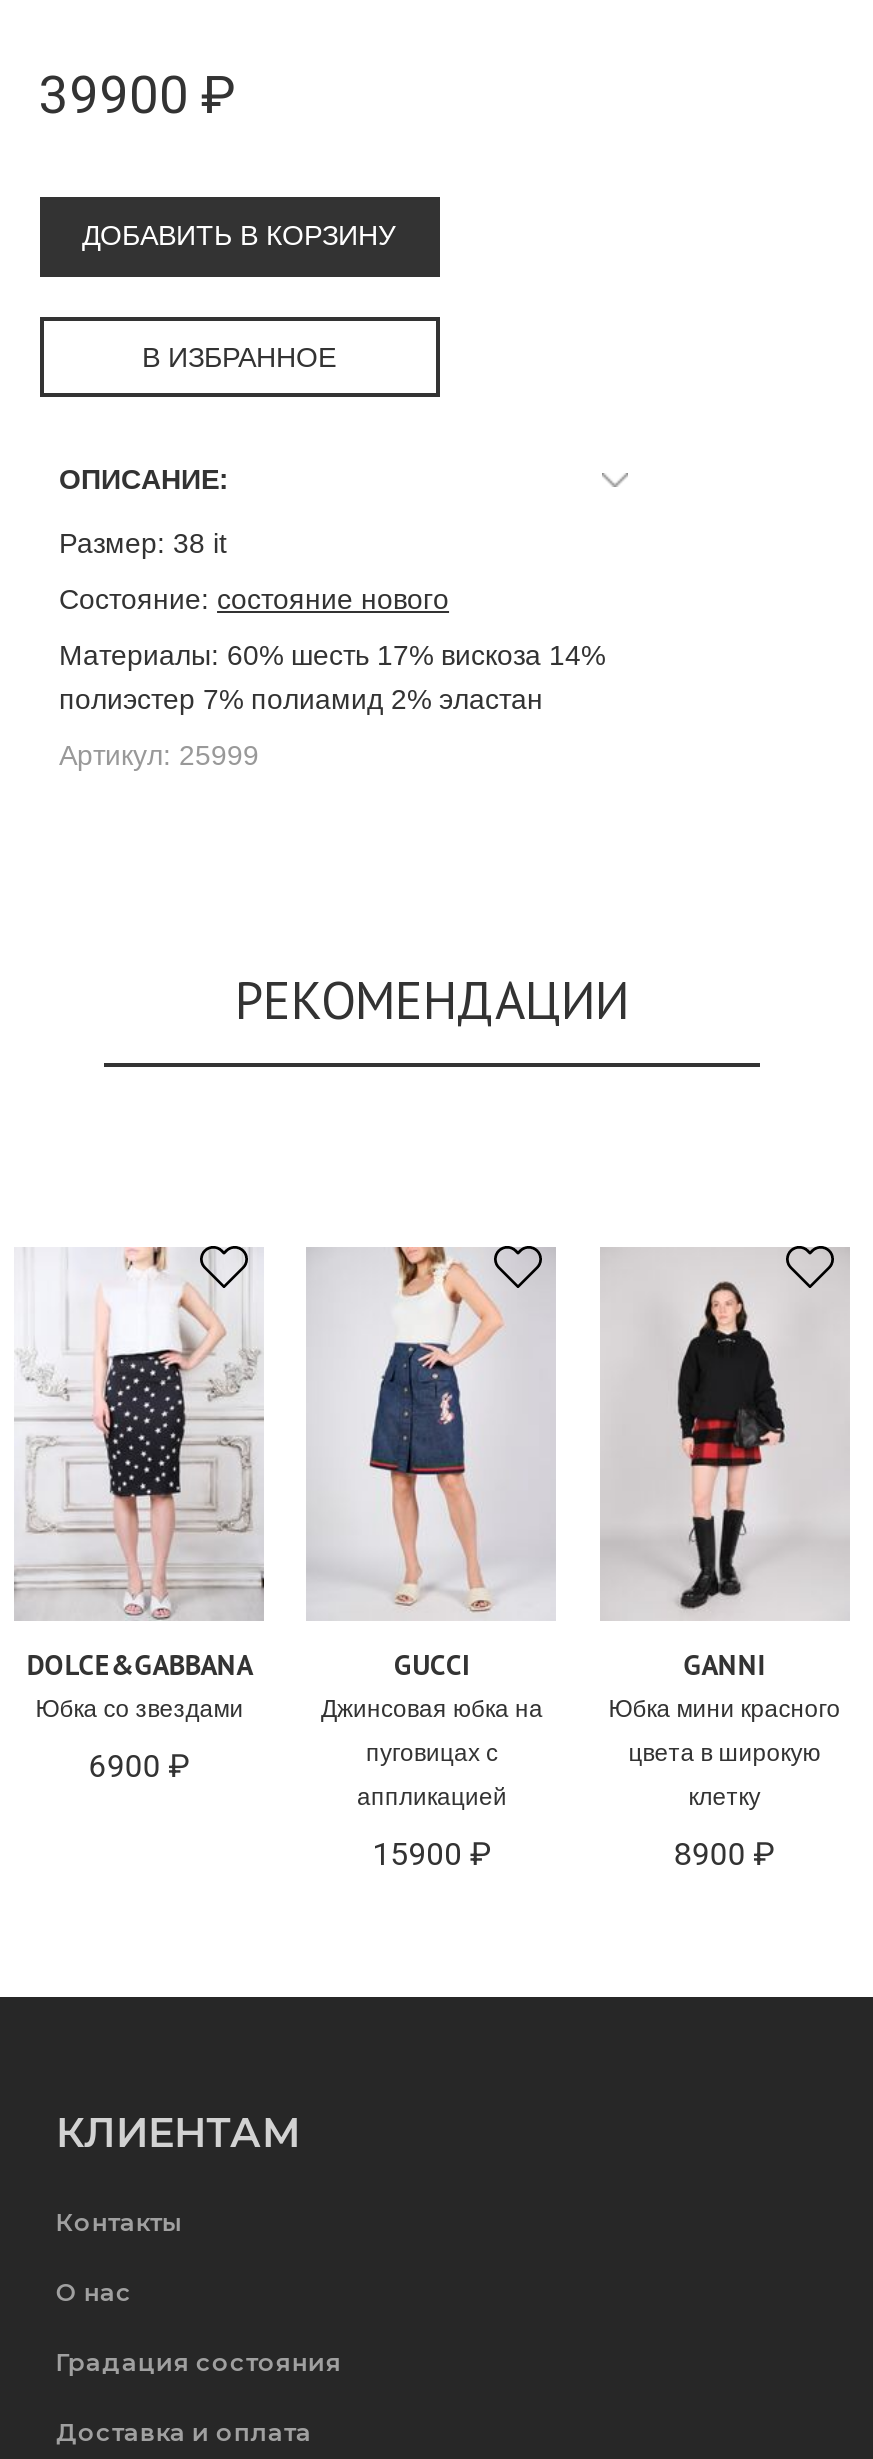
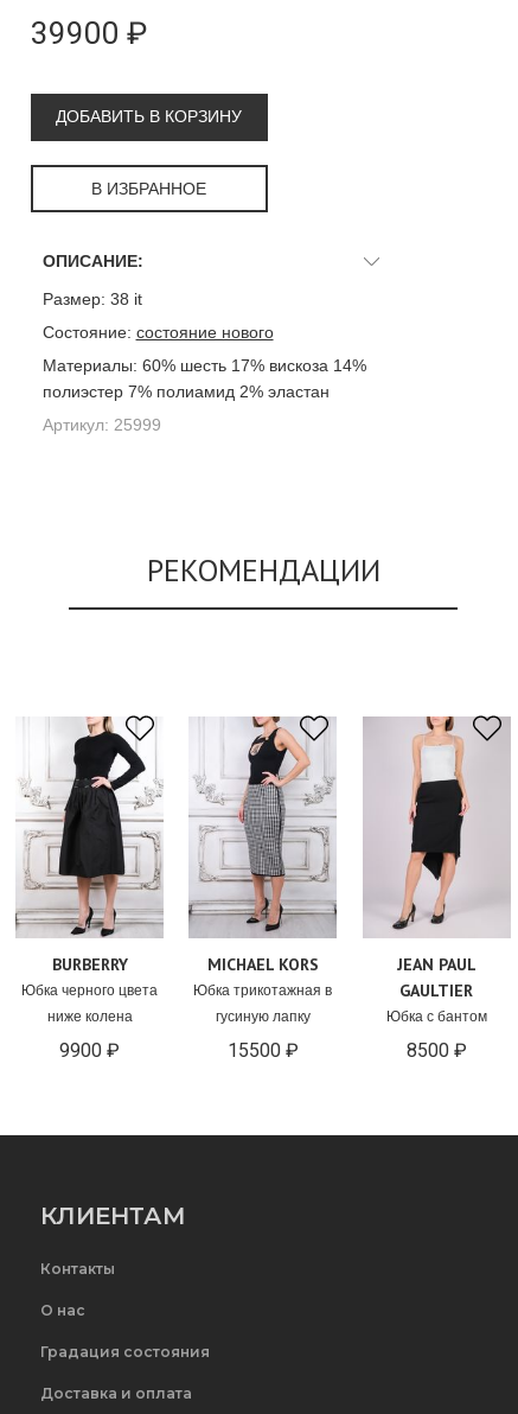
[26,1247,264,1785] [image] | DOLCE&GABBANA | Юбка со звездами | 6900 ₽ -> [17,715,162,1062] [image] | BURBERRY | Юбка черного цвета | ниже колена | 9900 ₽
[308,1245,552,1873] [image] | GUCCI | Джинсовая юбка на | пуговицах с | аппликацией | 15900 ₽ -> [188,715,338,1062] [image] | MICHAEL KORS | Юбка трикотажная в | гусиную лапку | 15500 ₽
[609,1249,841,1873] [image] | GANNI | Юбка мини красного | цвета в широкую | клетку | 8900 ₽ -> [386,716,487,1062] [image] | JEAN PAUL | GAULTIER | Юбка с бантом | 8500 ₽

